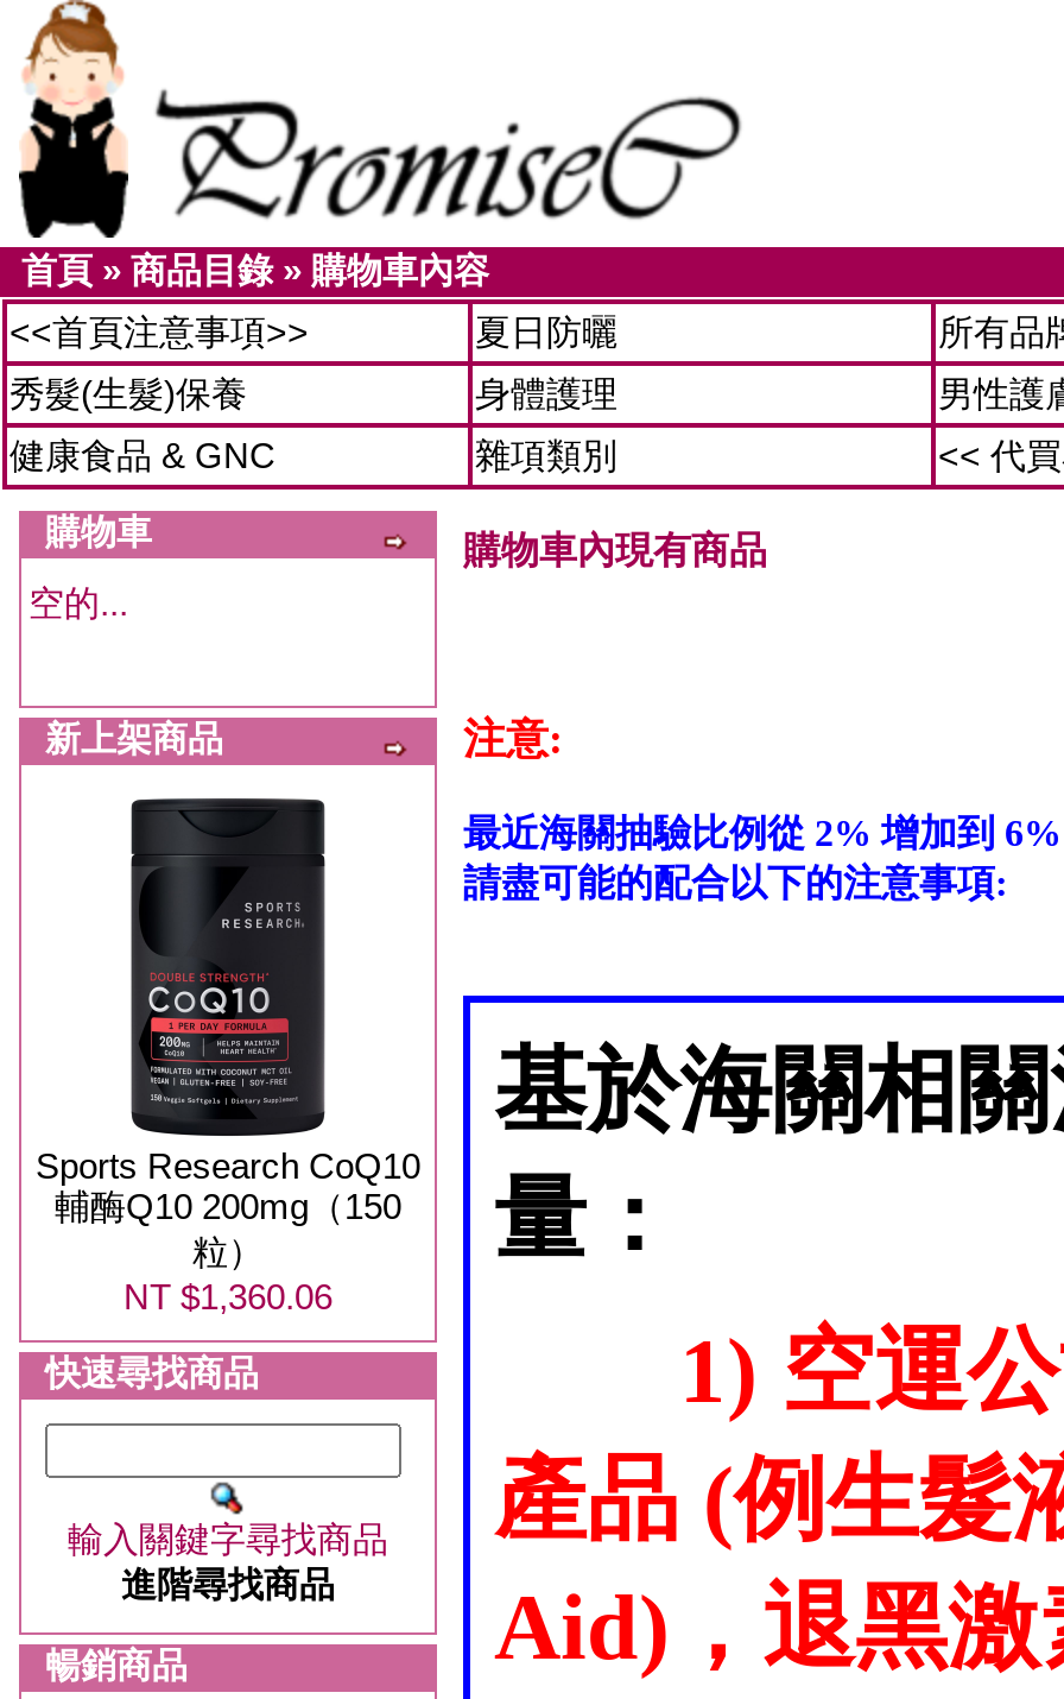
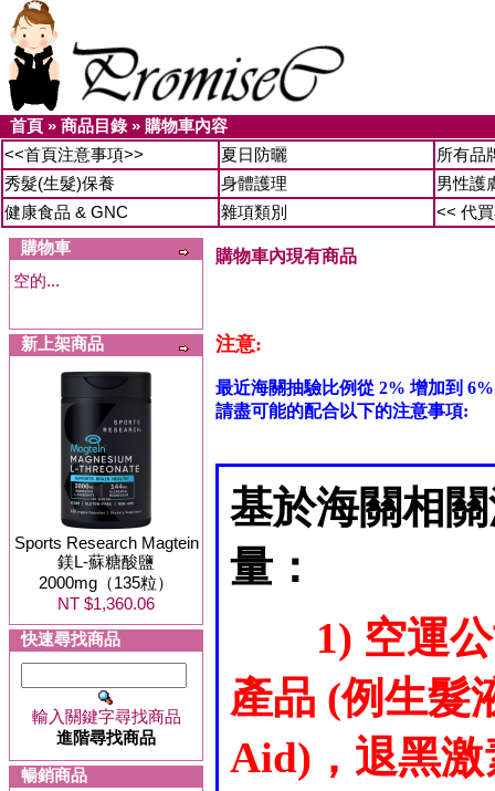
[36,934,420,1271] [image] | Sports Research CoQ10 | 輔酶Q10 200mg（150 | 粒） -> [14,434,198,592] [image] | Sports Research Magtein | 鎂L-蘇糖酸鹽 | 2000mg（135粒）

